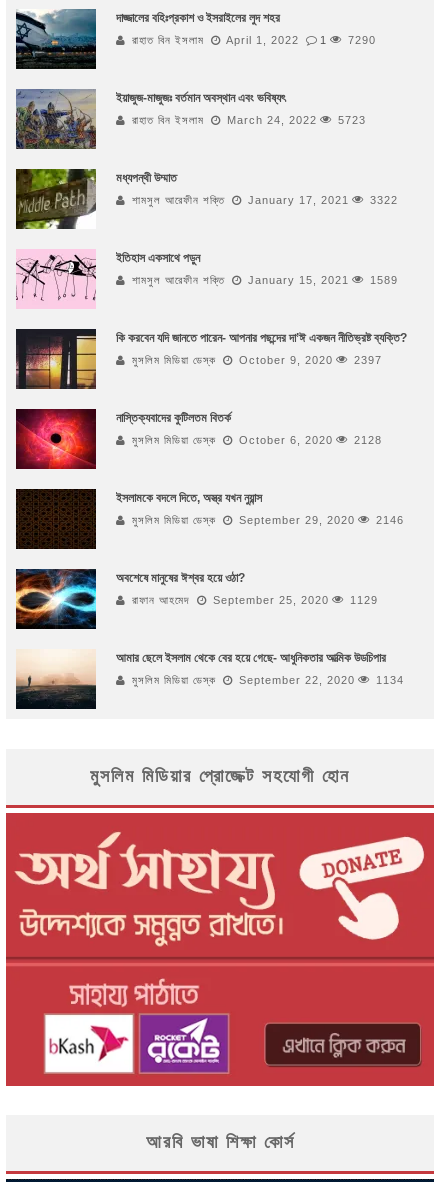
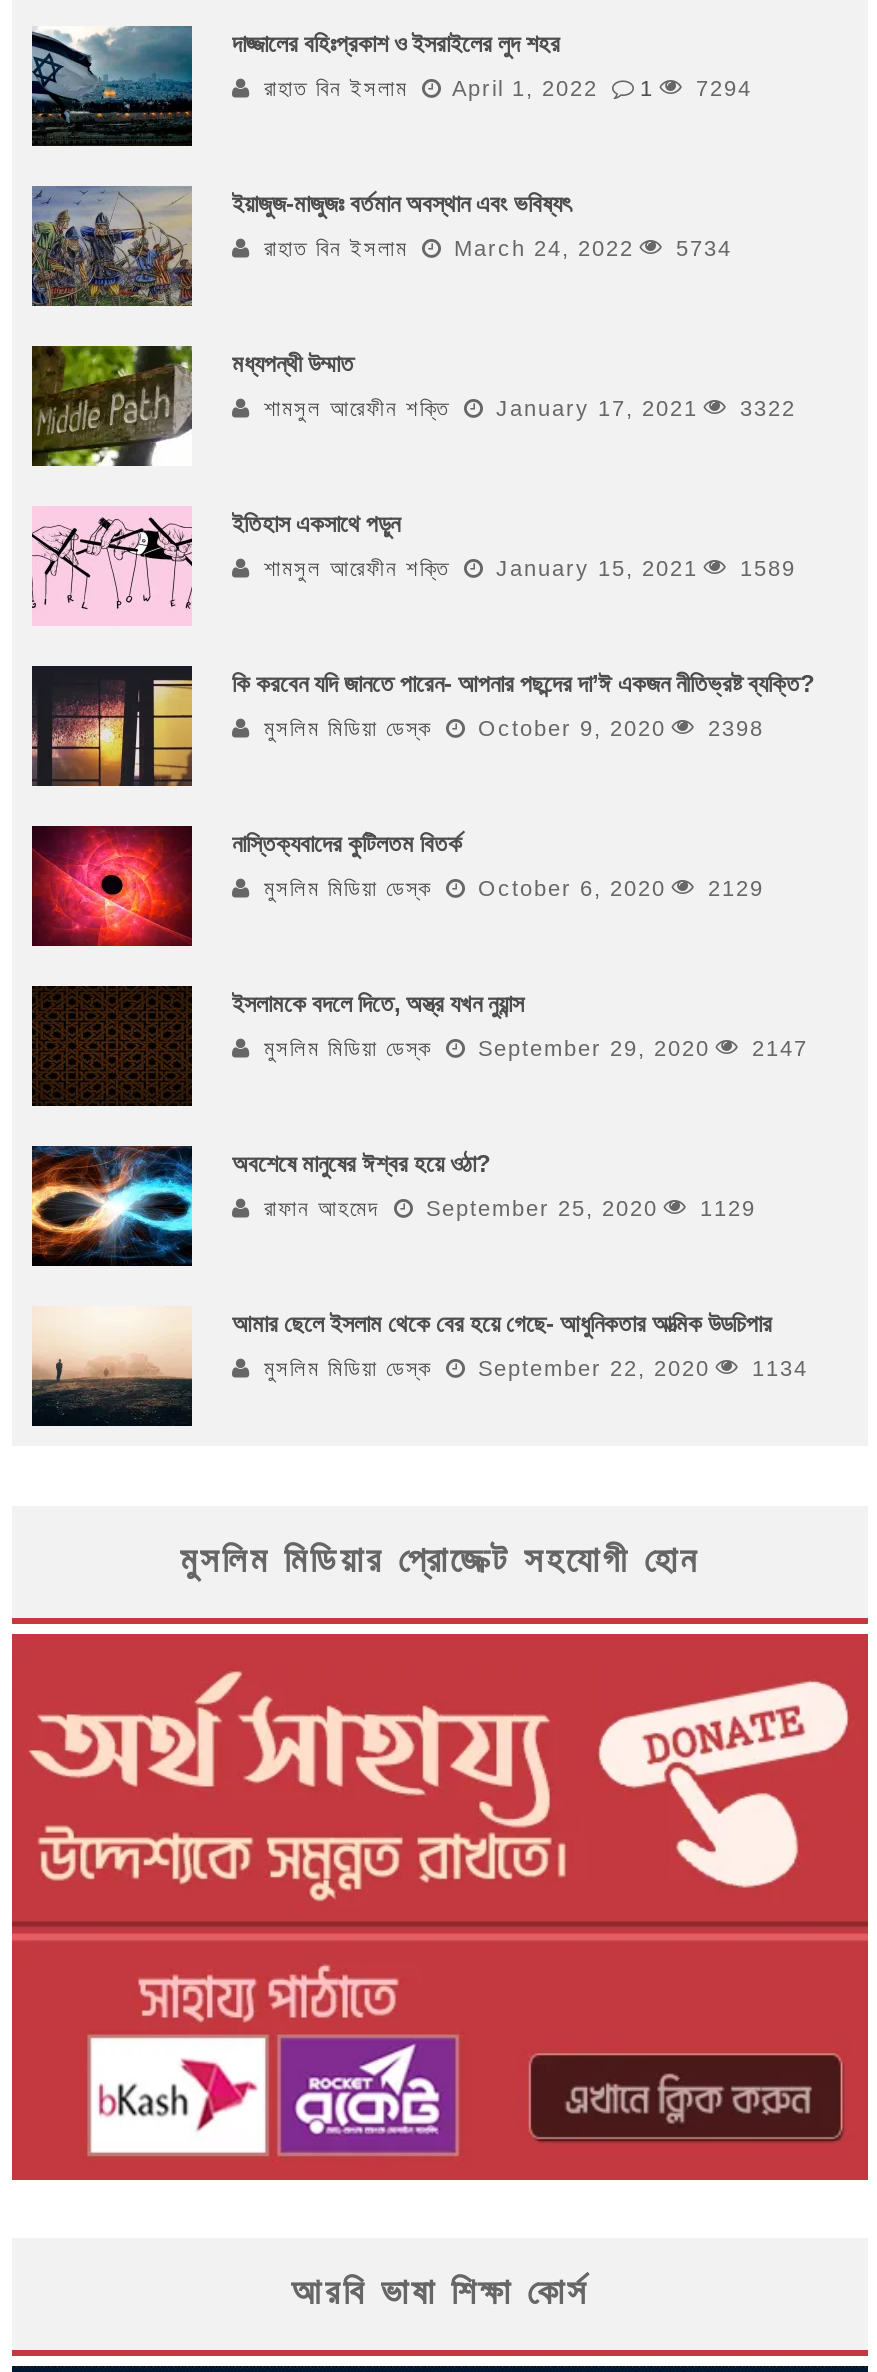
[132,34,376,46] রাহাত বিন ইসলাম April 1, 2022 1 7290 -> [264,75,752,99] রাহাত বিন ইসলাম April 1, 2022 1 7294
[132,114,366,126] রাহাত বিন ইসলাম March 24, 2022 5723 -> [264,235,732,259] রাহাত বিন ইসলাম March 24, 2022 5734
[132,354,382,366] মুসলিম মিডিয়া ডেস্ক October 9, 2020 2397 -> [264,715,764,739] মুসলিম মিডিয়া ডেস্ক October 9, 2020 2398
[132,434,382,446] মুসলিম মিডিয়া ডেস্ক October 6, 2020 2128 -> [264,875,764,899] মুসলিম মিডিয়া ডেস্ক October 6, 2020 2129
[132,514,404,526] মুসলিম মিডিয়া ডেস্ক September 29, 2020 2146 -> [264,1035,808,1059] মুসলিম মিডিয়া ডেস্ক September 29, 2020 2147

